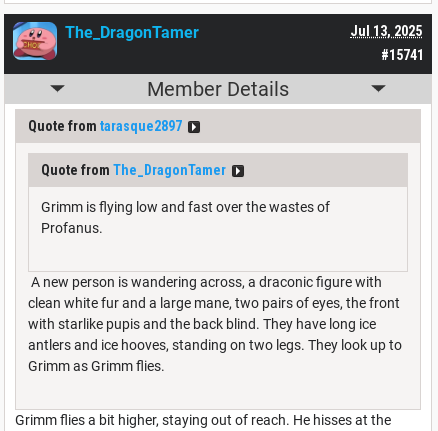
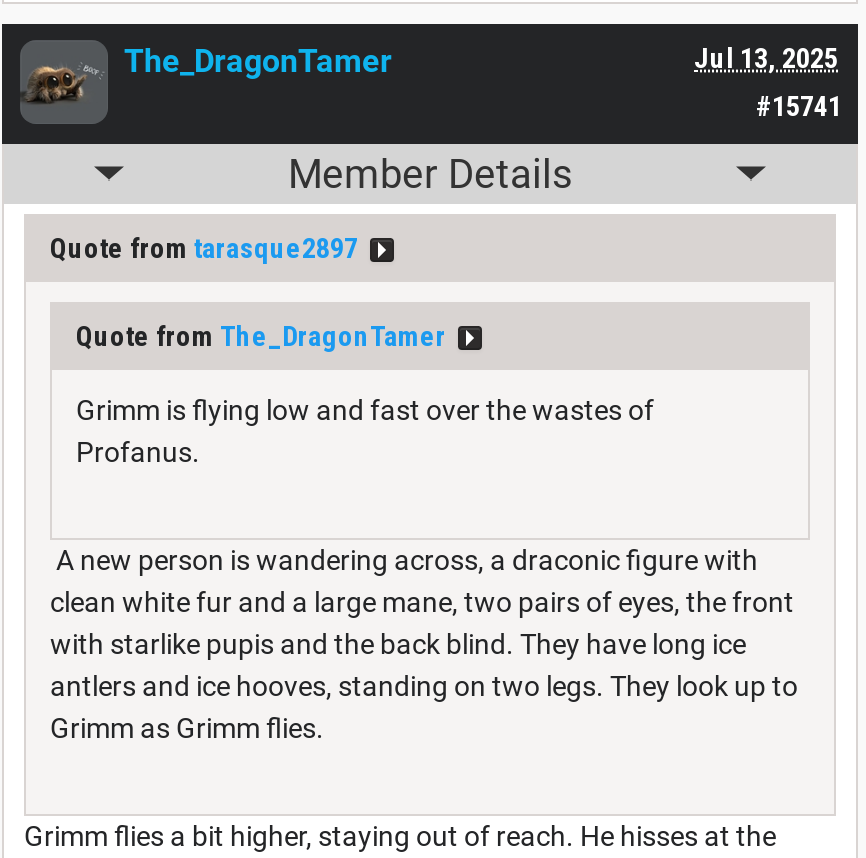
[12,21,57,63] [image] -> [20,40,106,124] [image]

